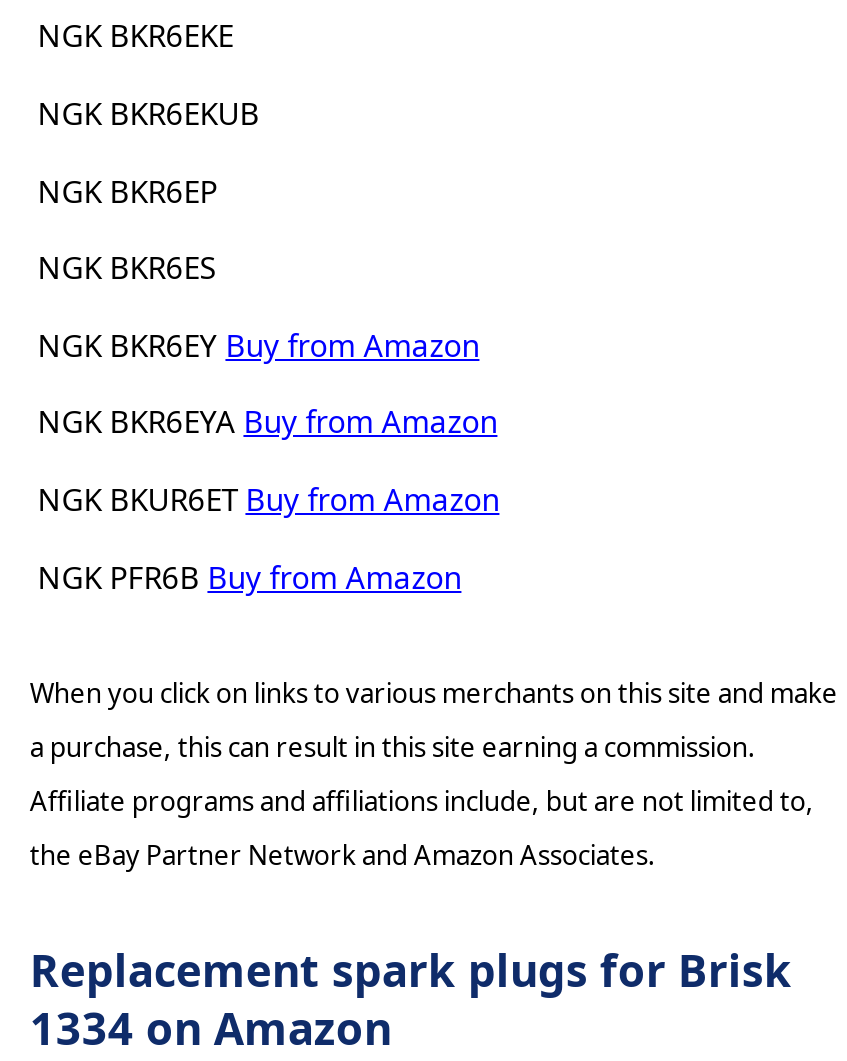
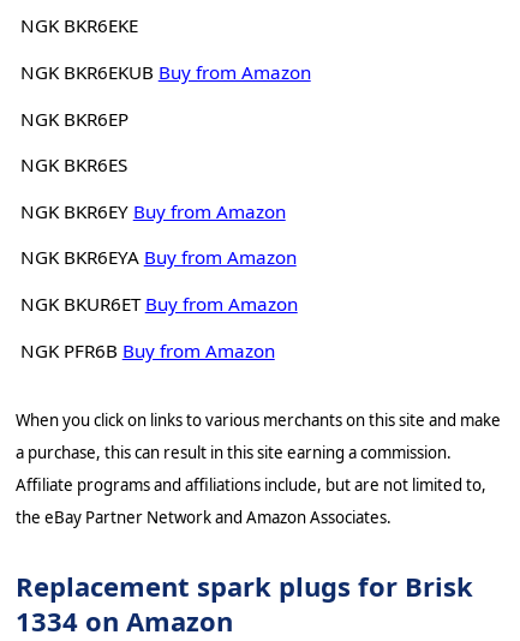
[37,93,259,133] NGK BKR6EKUB -> [20,60,311,84] NGK BKR6EKUB Buy from Amazon

